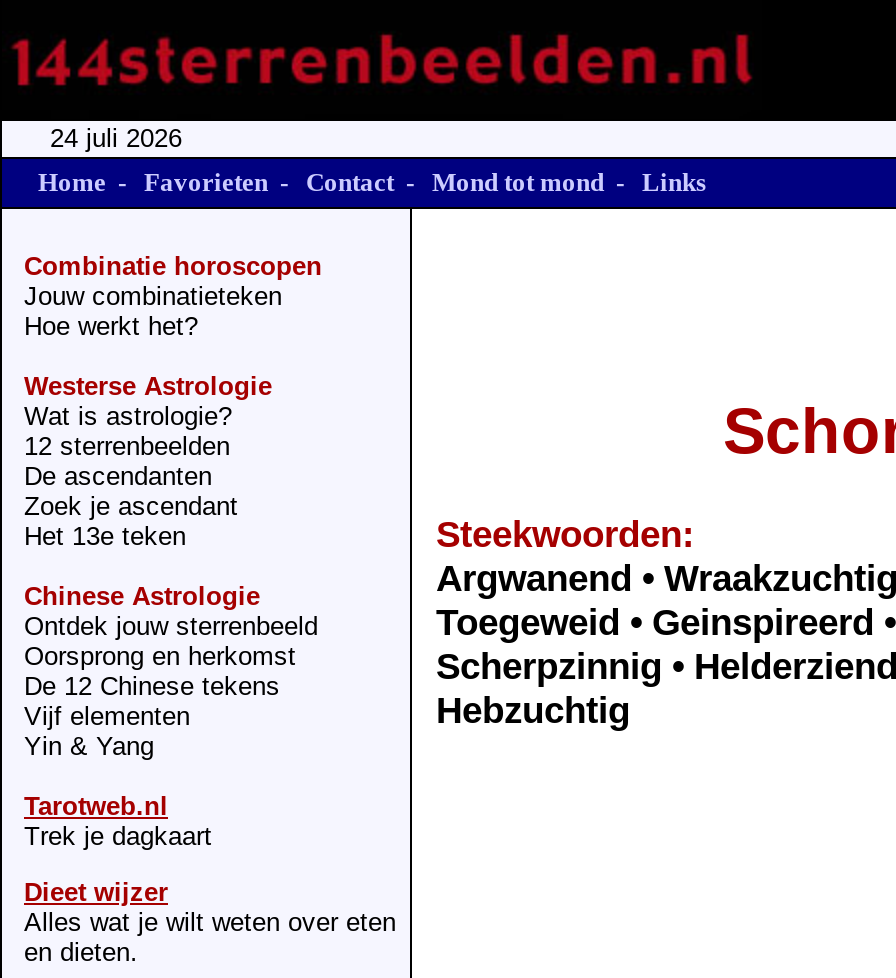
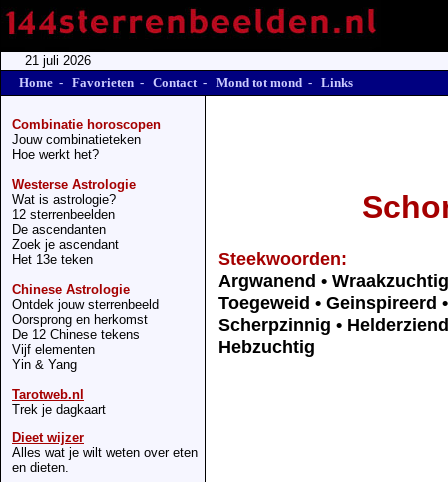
[50,123,182,153] 24 juli 2026 -> [25,53,91,68] 21 juli 2026

